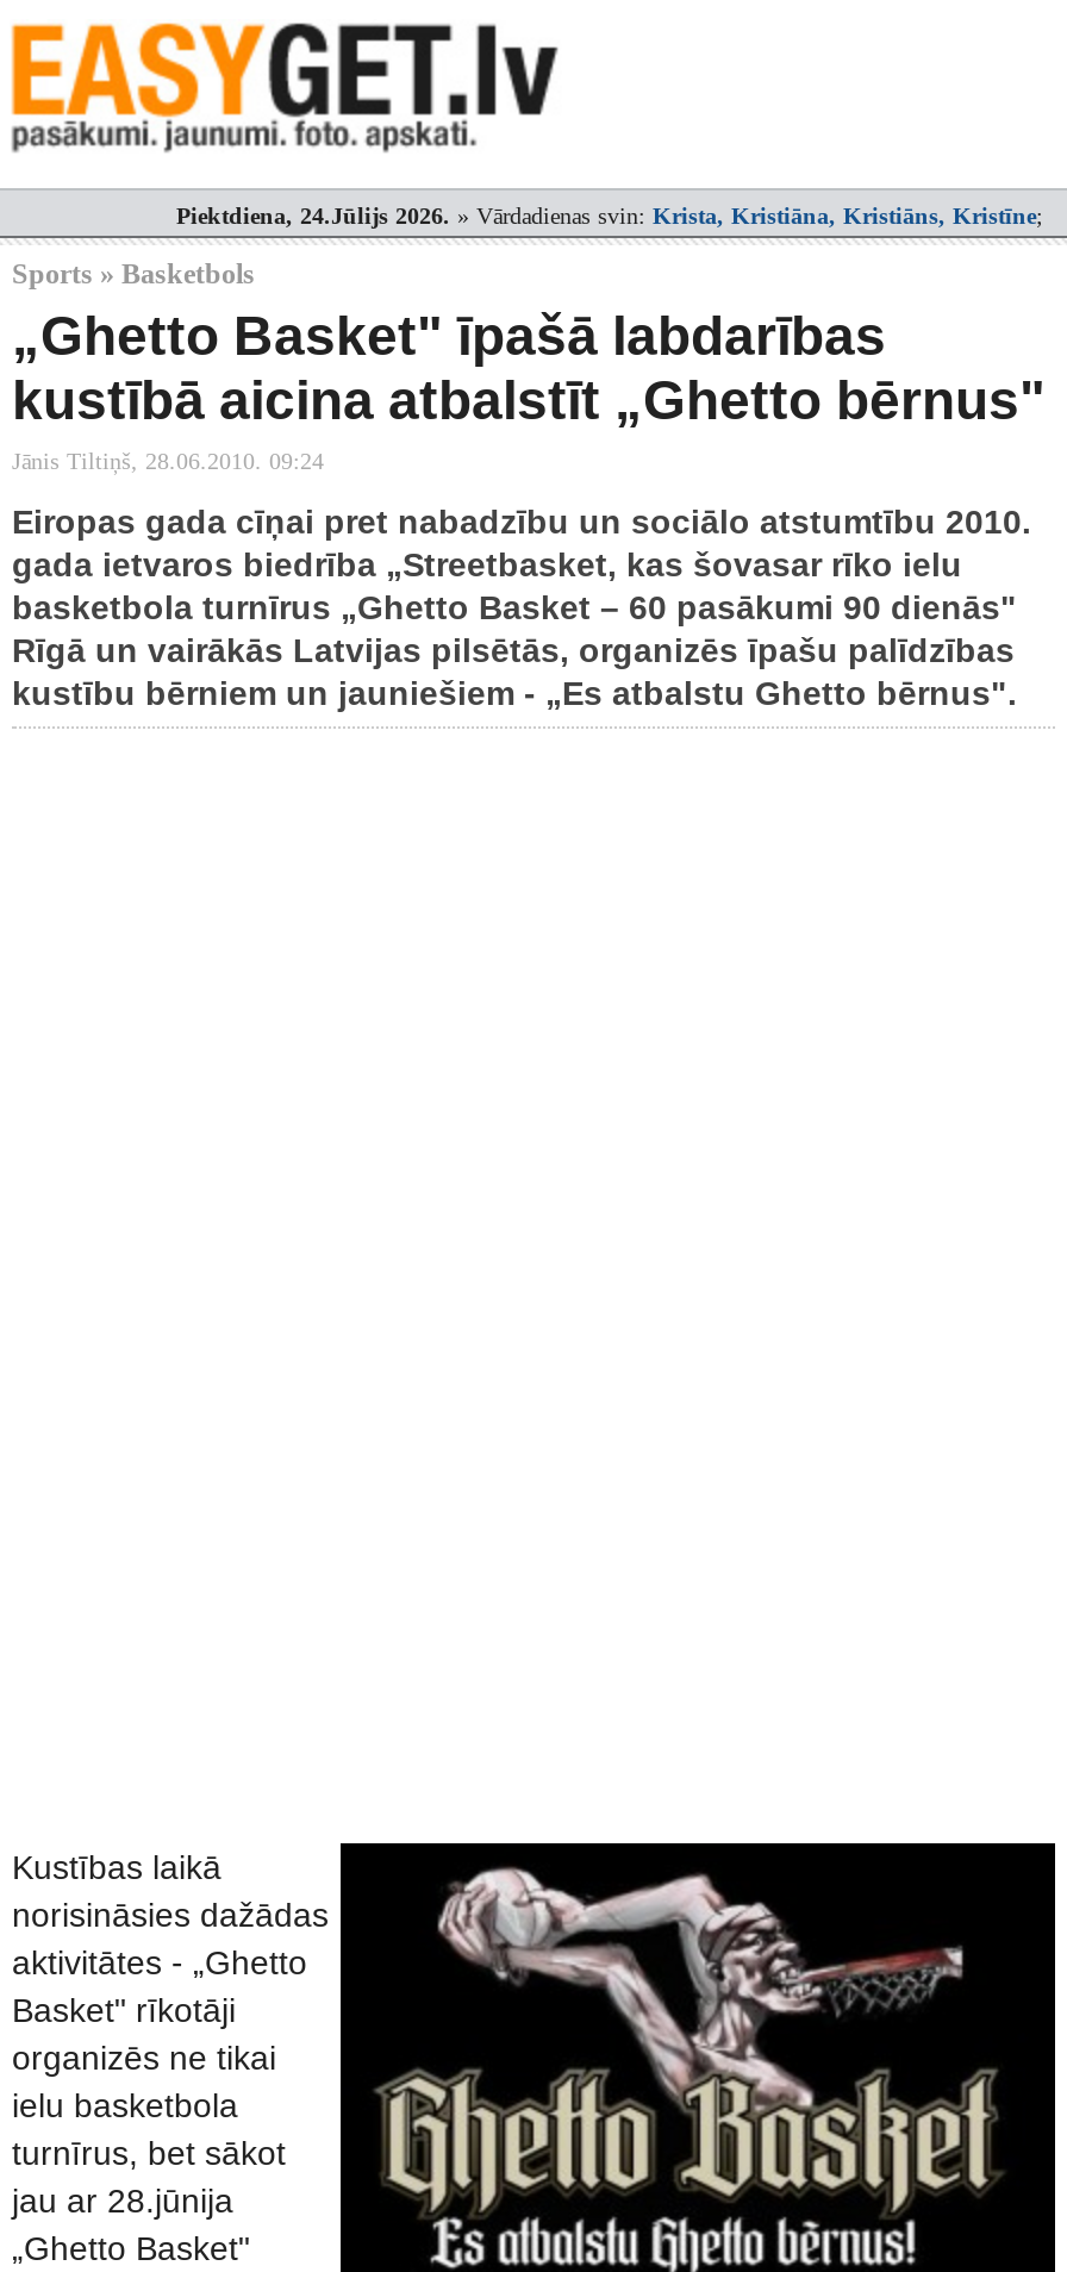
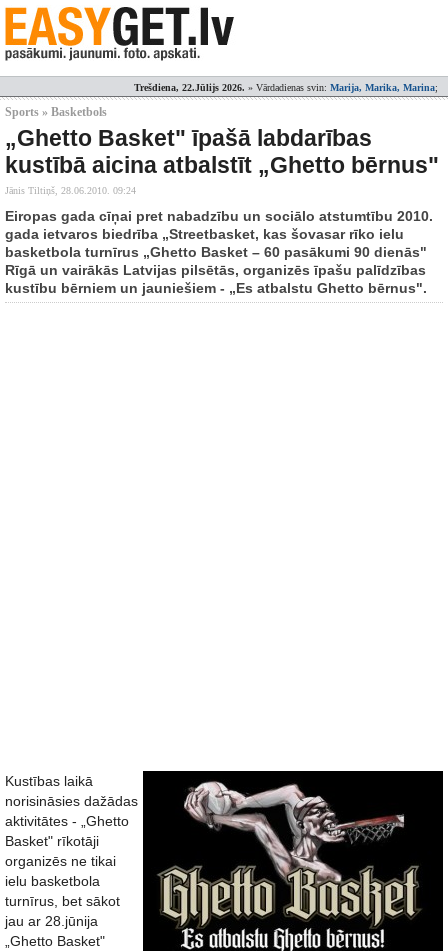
[176,202,1043,229] Piektdiena, 24.Jūlijs 2026.» Vārdadienas svin: Krista, Kristiāna, Kristiāns, Kristīne; -> [134,82,438,93] Trešdiena, 22.Jūlijs 2026.» Vārdadienas svin: Marija, Marika, Marina;

